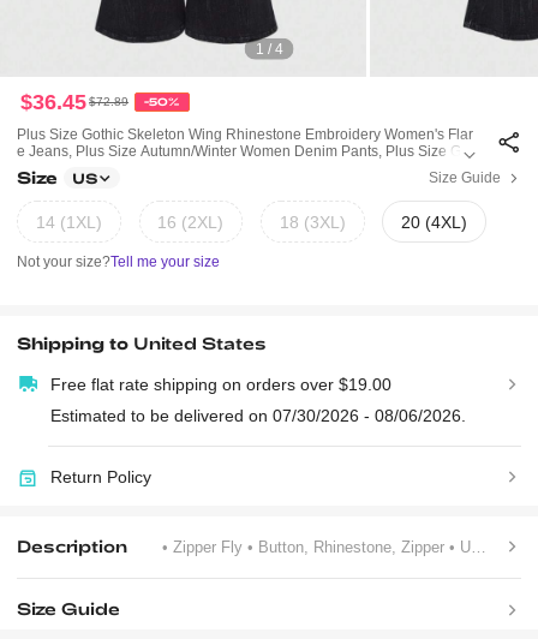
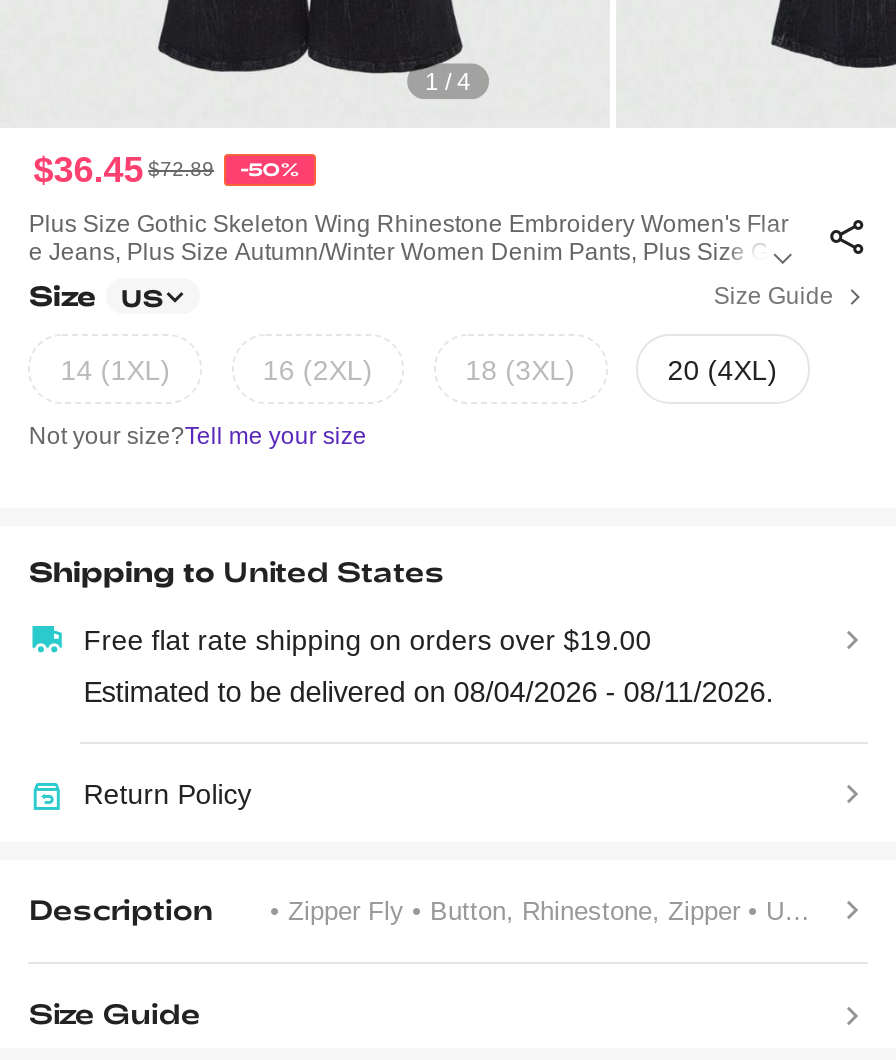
[50,406,466,425] Estimated to be delivered on 07/30/2026 - 08/06/2026. -> [83,676,773,708] Estimated to be delivered on 08/04/2026 - 08/11/2026.

